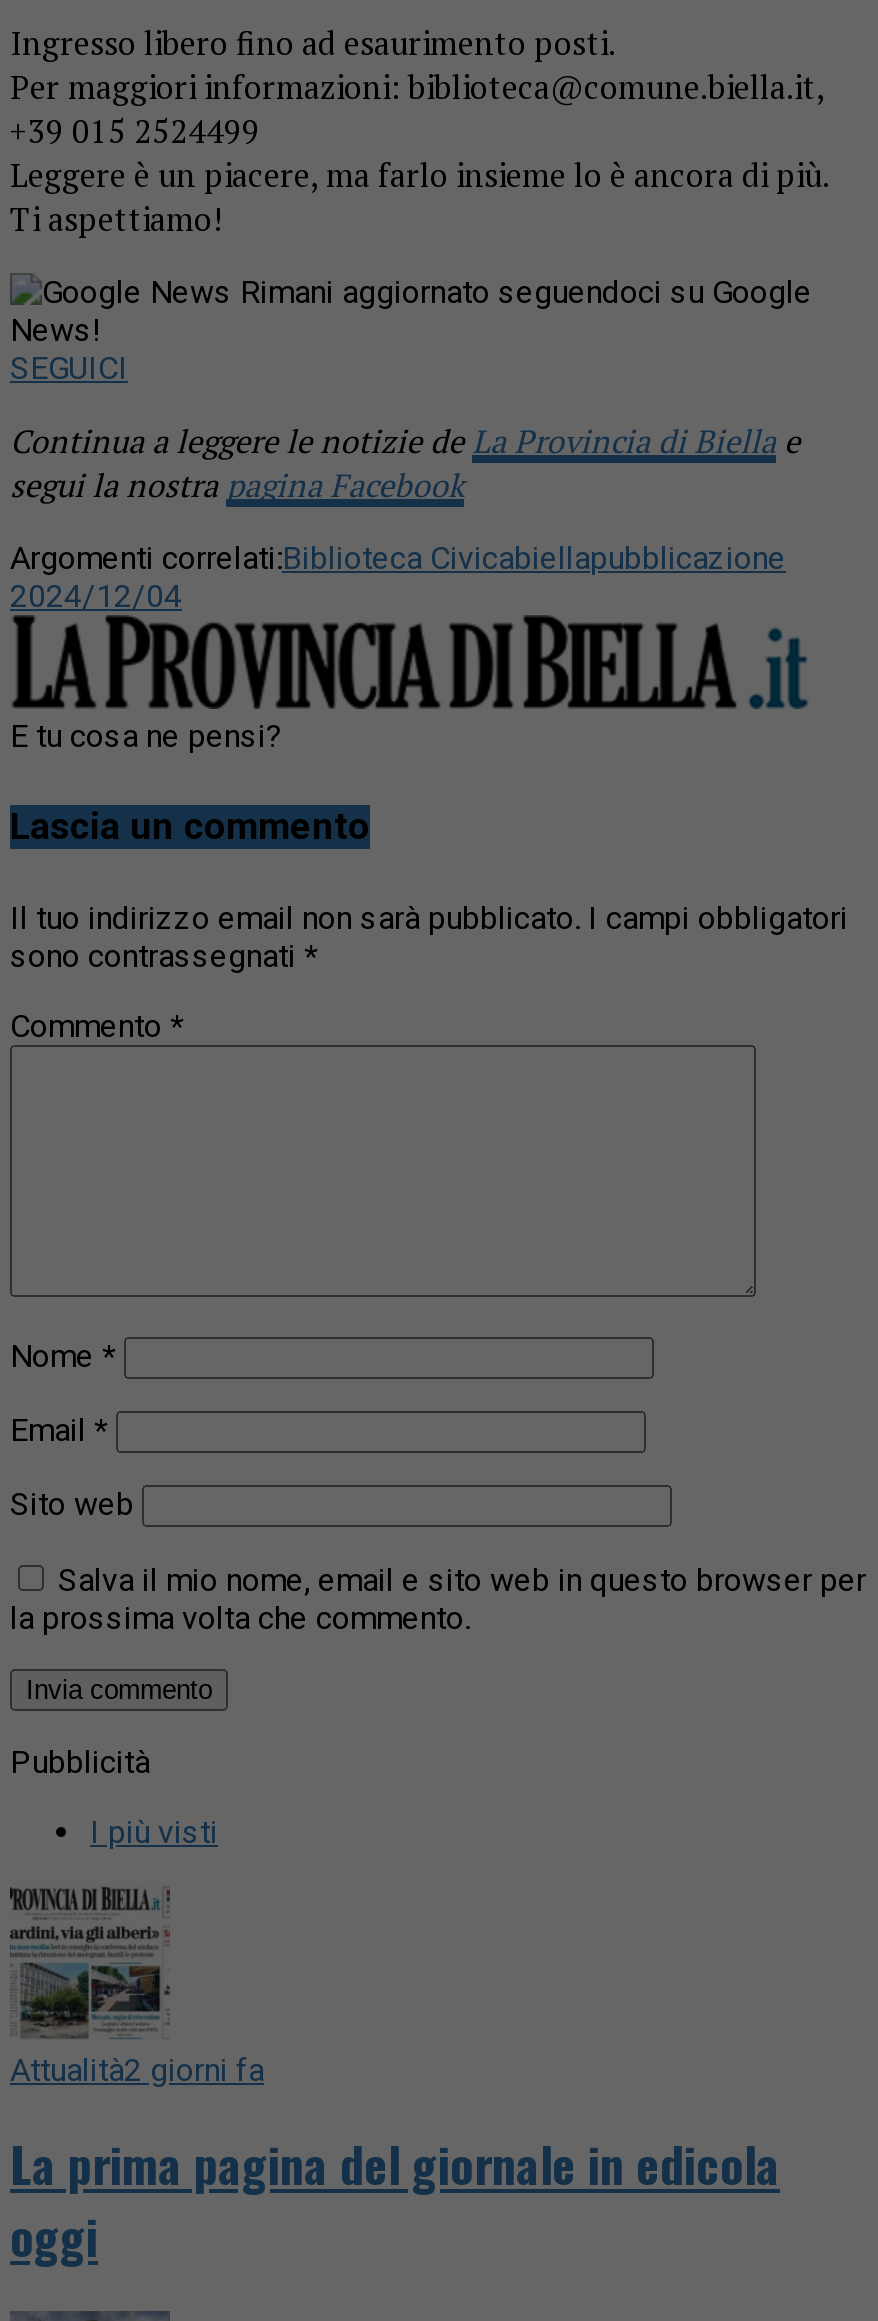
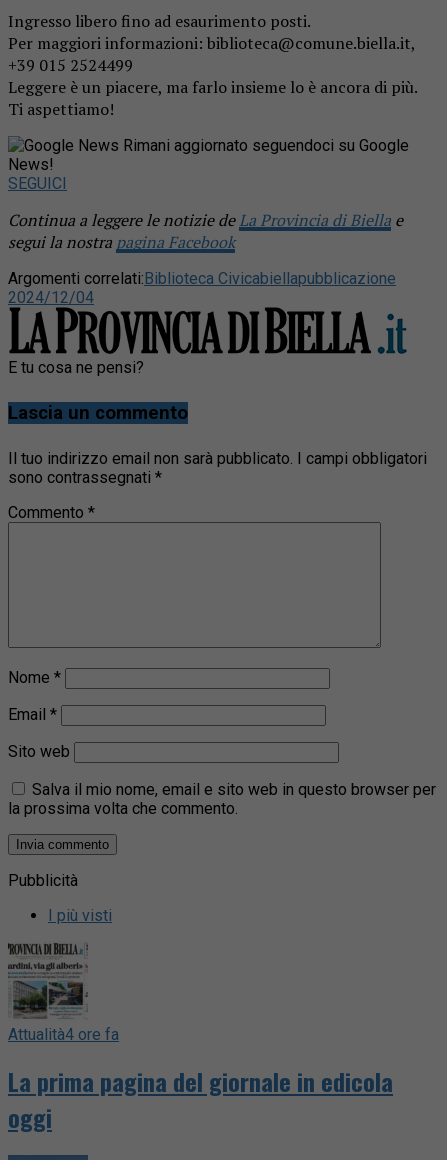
[10,2050,264,2088] Attualità2 giorni fa -> [8,1025,119,1044] Attualità4 ore fa

